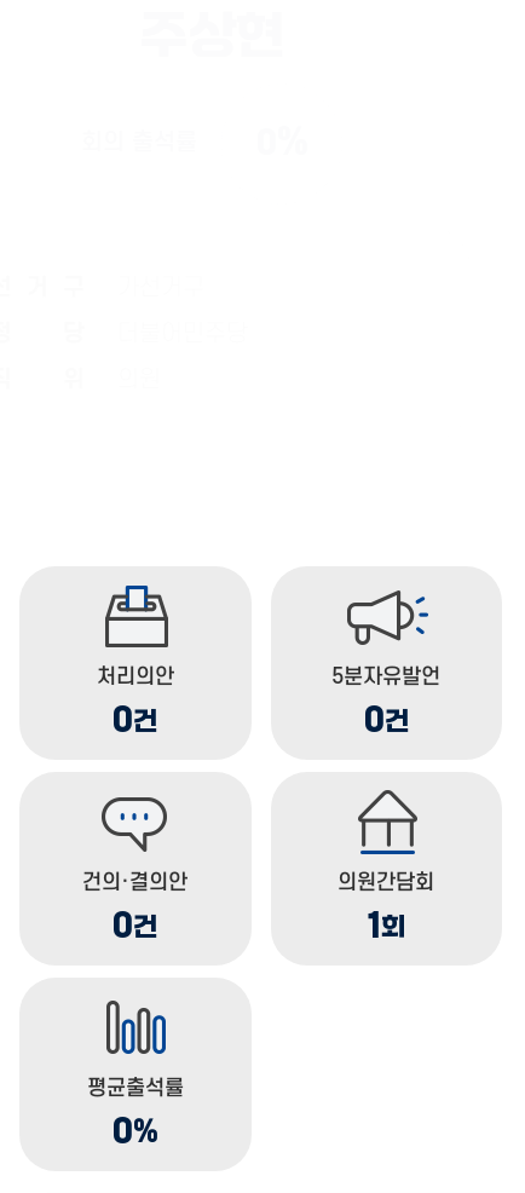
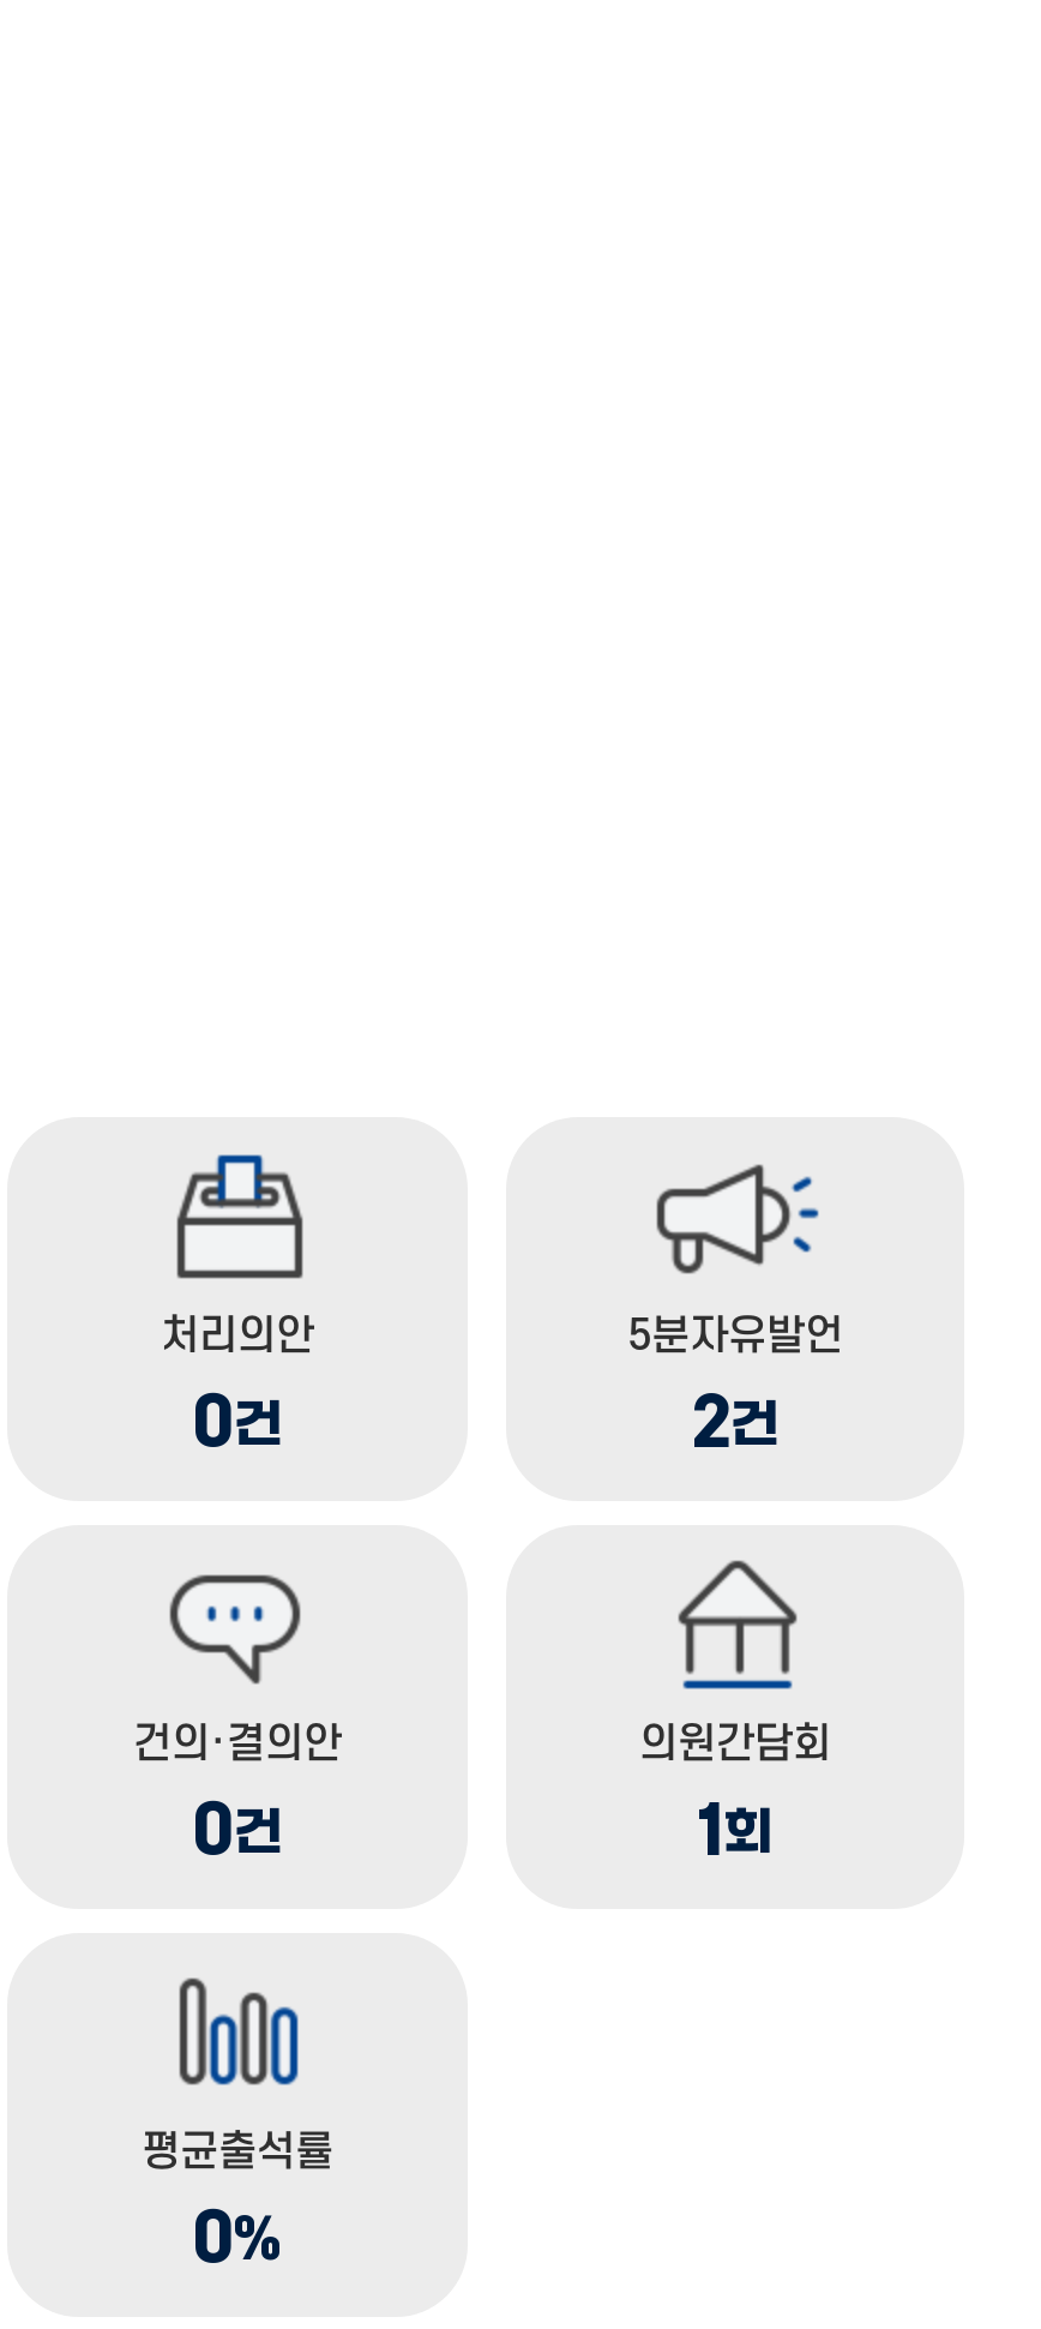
[364,704,409,740] 0건 -> [692,1390,778,1462] 2건

